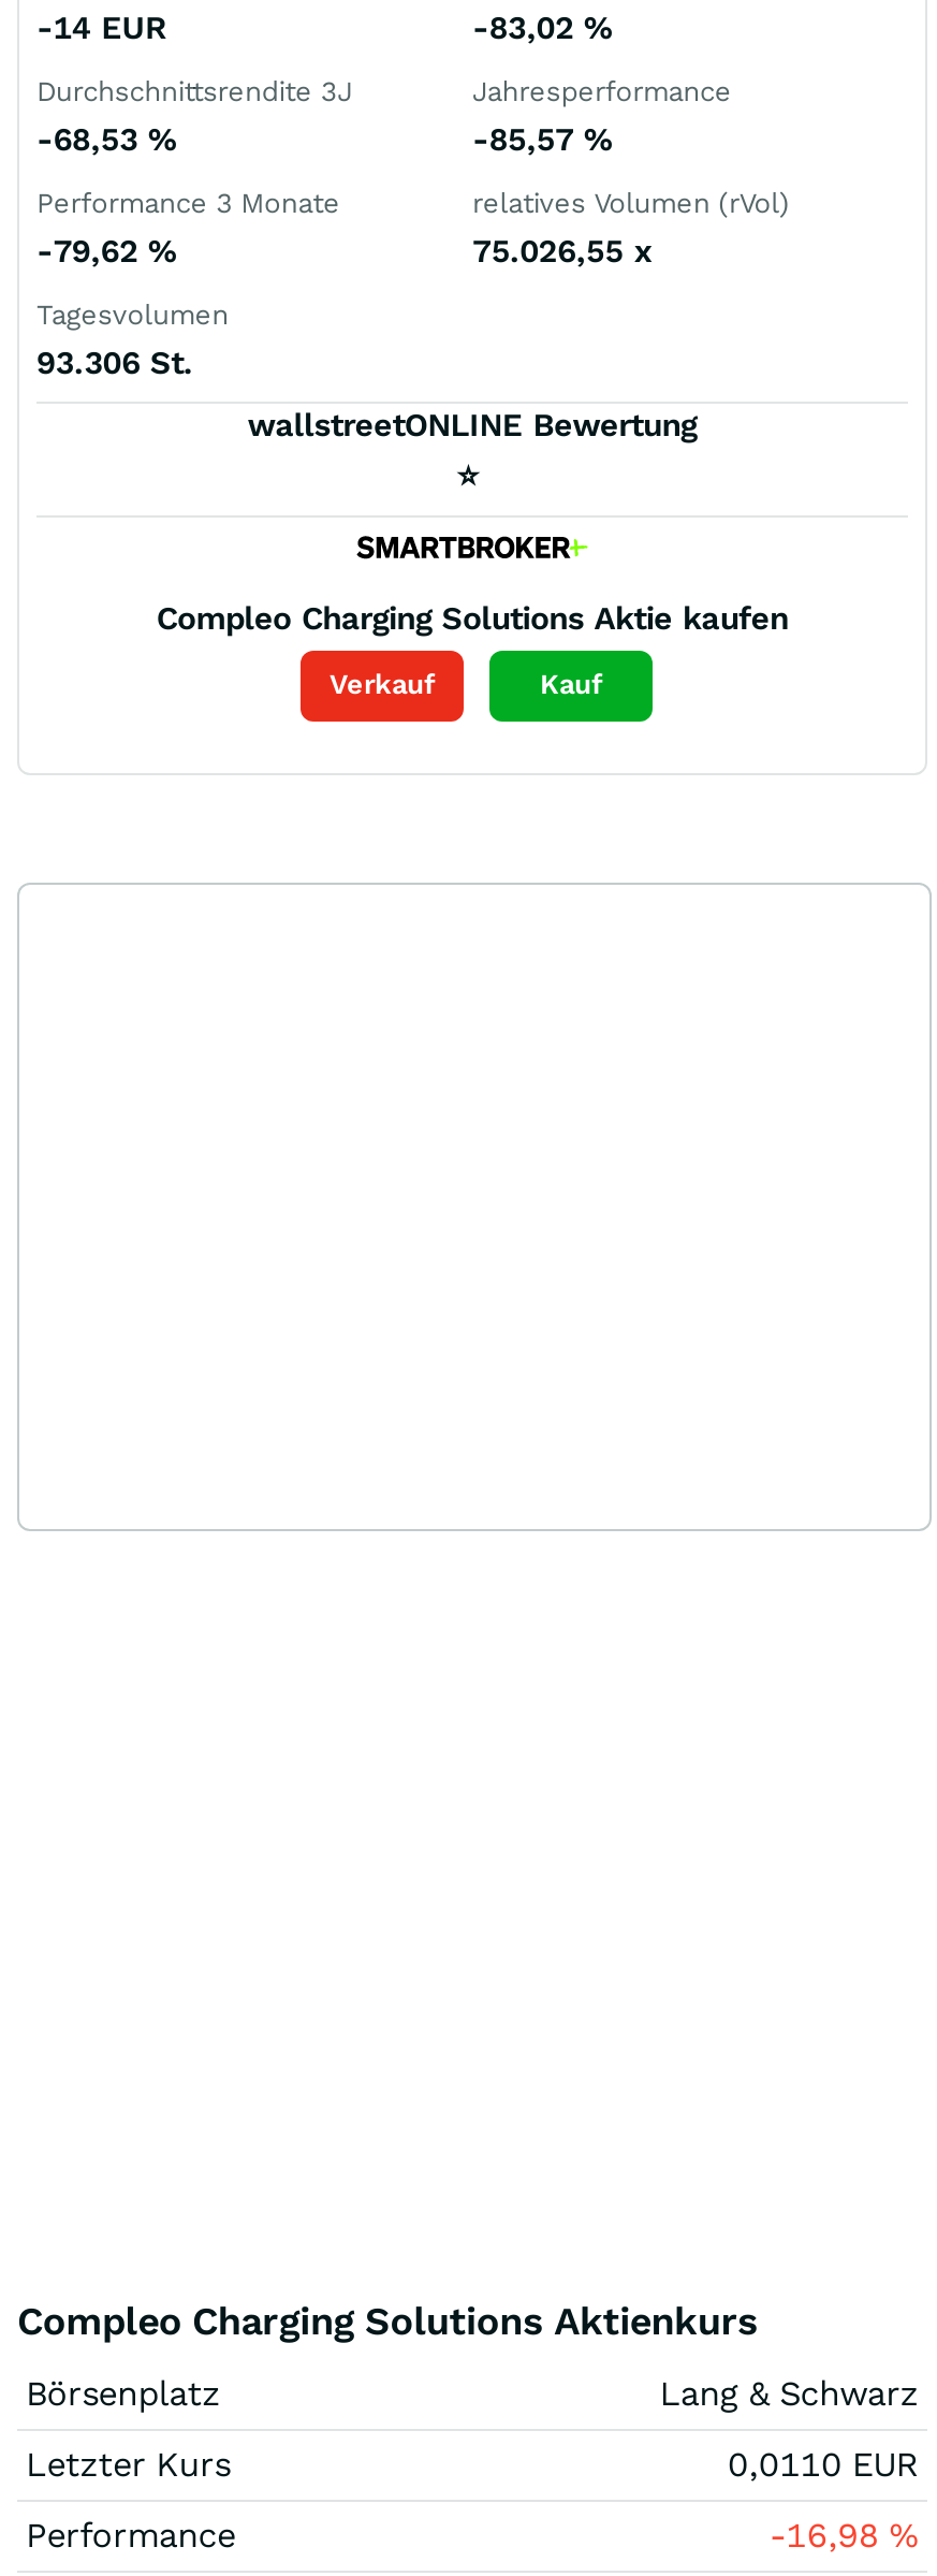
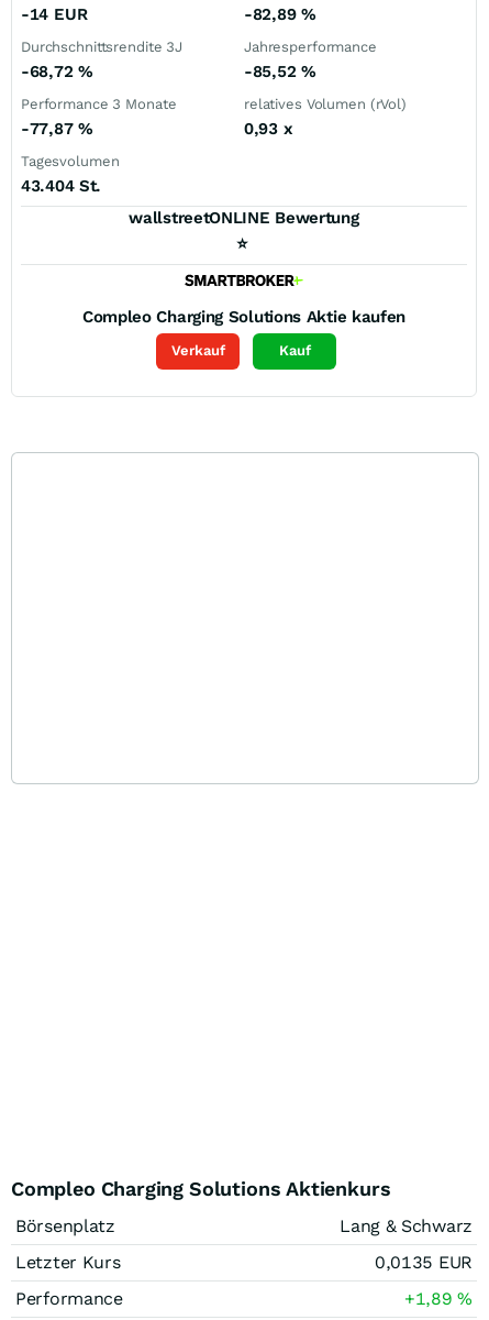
[472,9,613,47] -83,02% -> [244,4,316,24] -82,89%
[36,120,177,159] -68,53% -> [21,62,93,81] -68,72%
[472,120,613,159] -85,57% -> [244,62,316,81] -85,52%
[36,232,177,271] -79,62% -> [21,119,93,139] -77,87%
[472,232,653,271] 75.026,55 x -> [244,119,293,139] 0,93 x
[36,344,193,382] 93.306 St. -> [21,176,101,196] 43.404 St.
[728,2443,919,2484] 0,0110 EUR -> [375,1251,473,1272] 0,0135 EUR
[769,2514,919,2555] -16,98% -> [404,1288,473,1309] +1,89%

